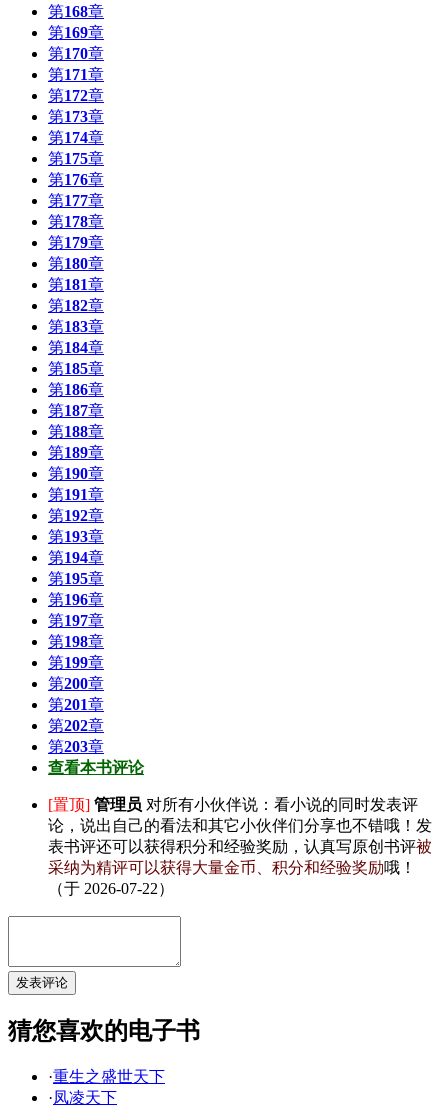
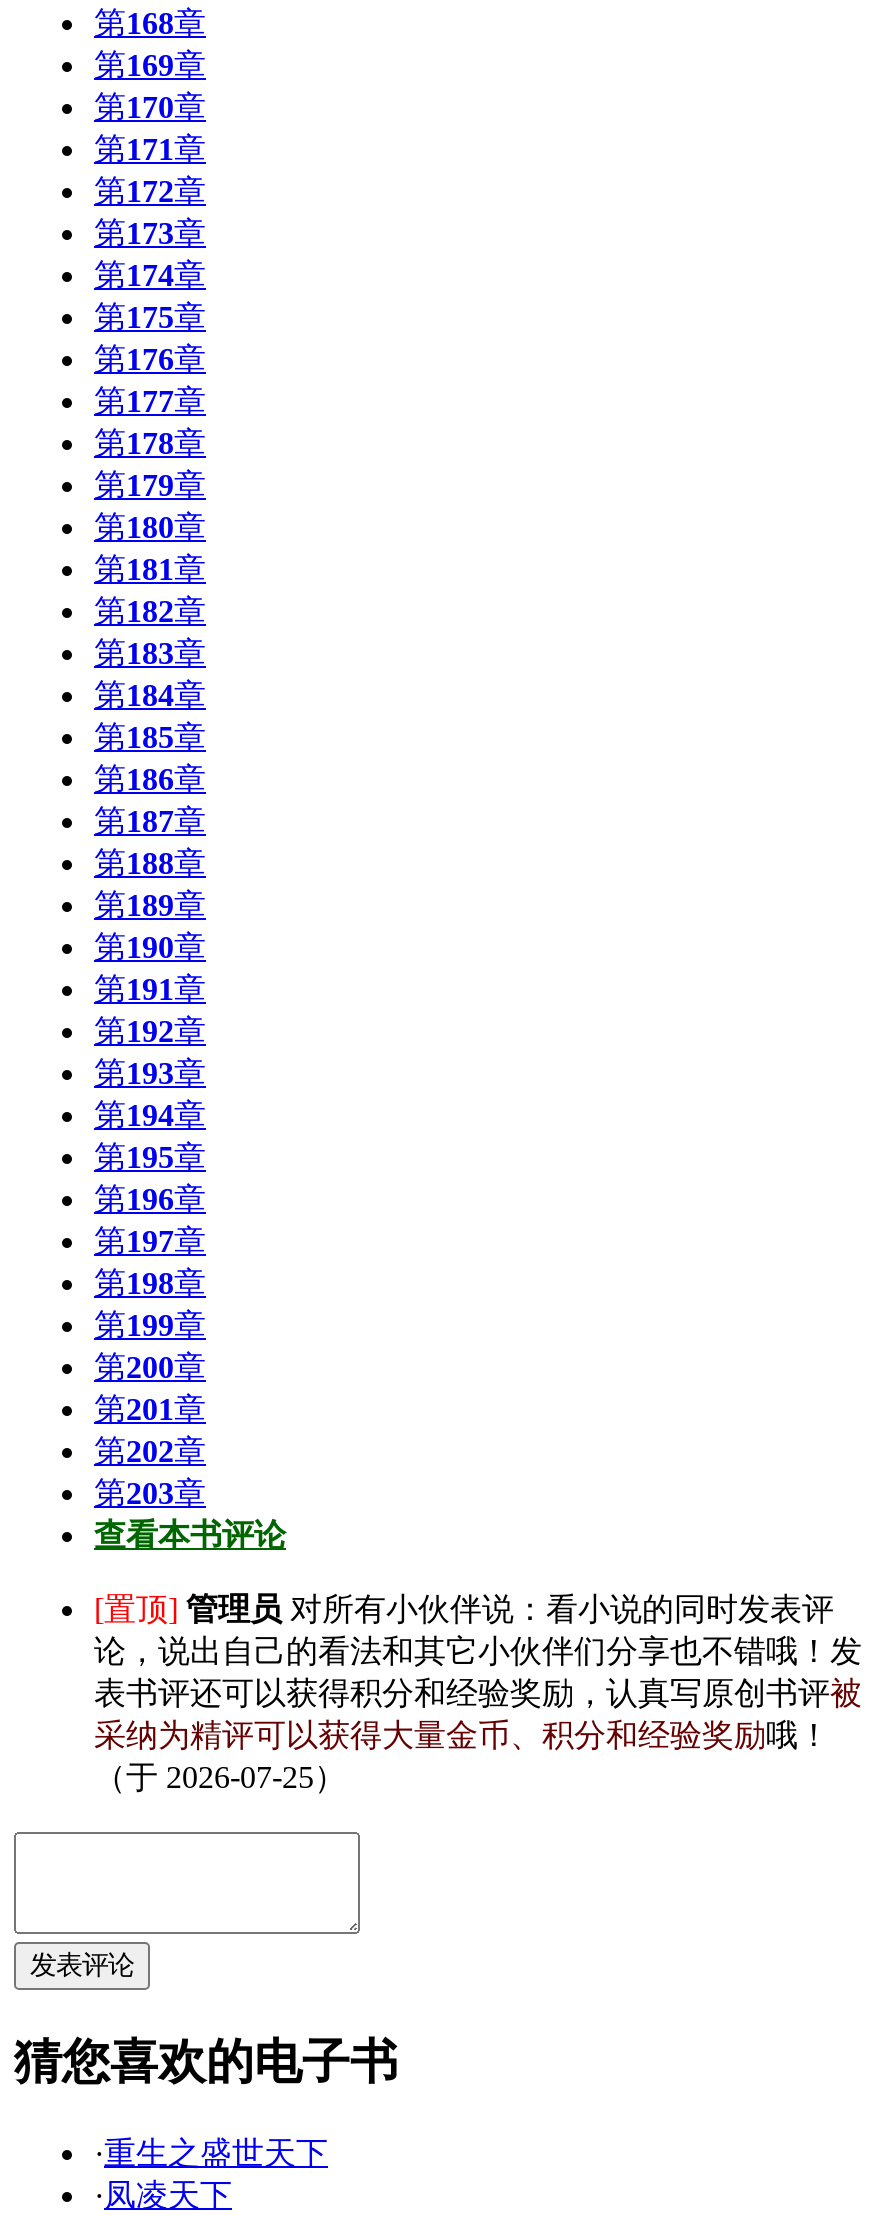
[48,880,174,897] （于 2026-07-22） -> [94,1760,346,1794] （于 2026-07-25）

